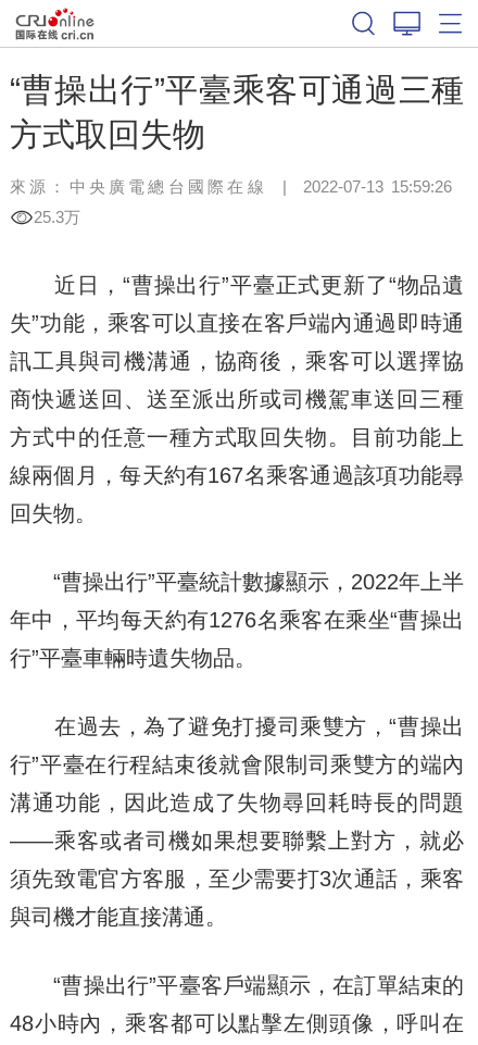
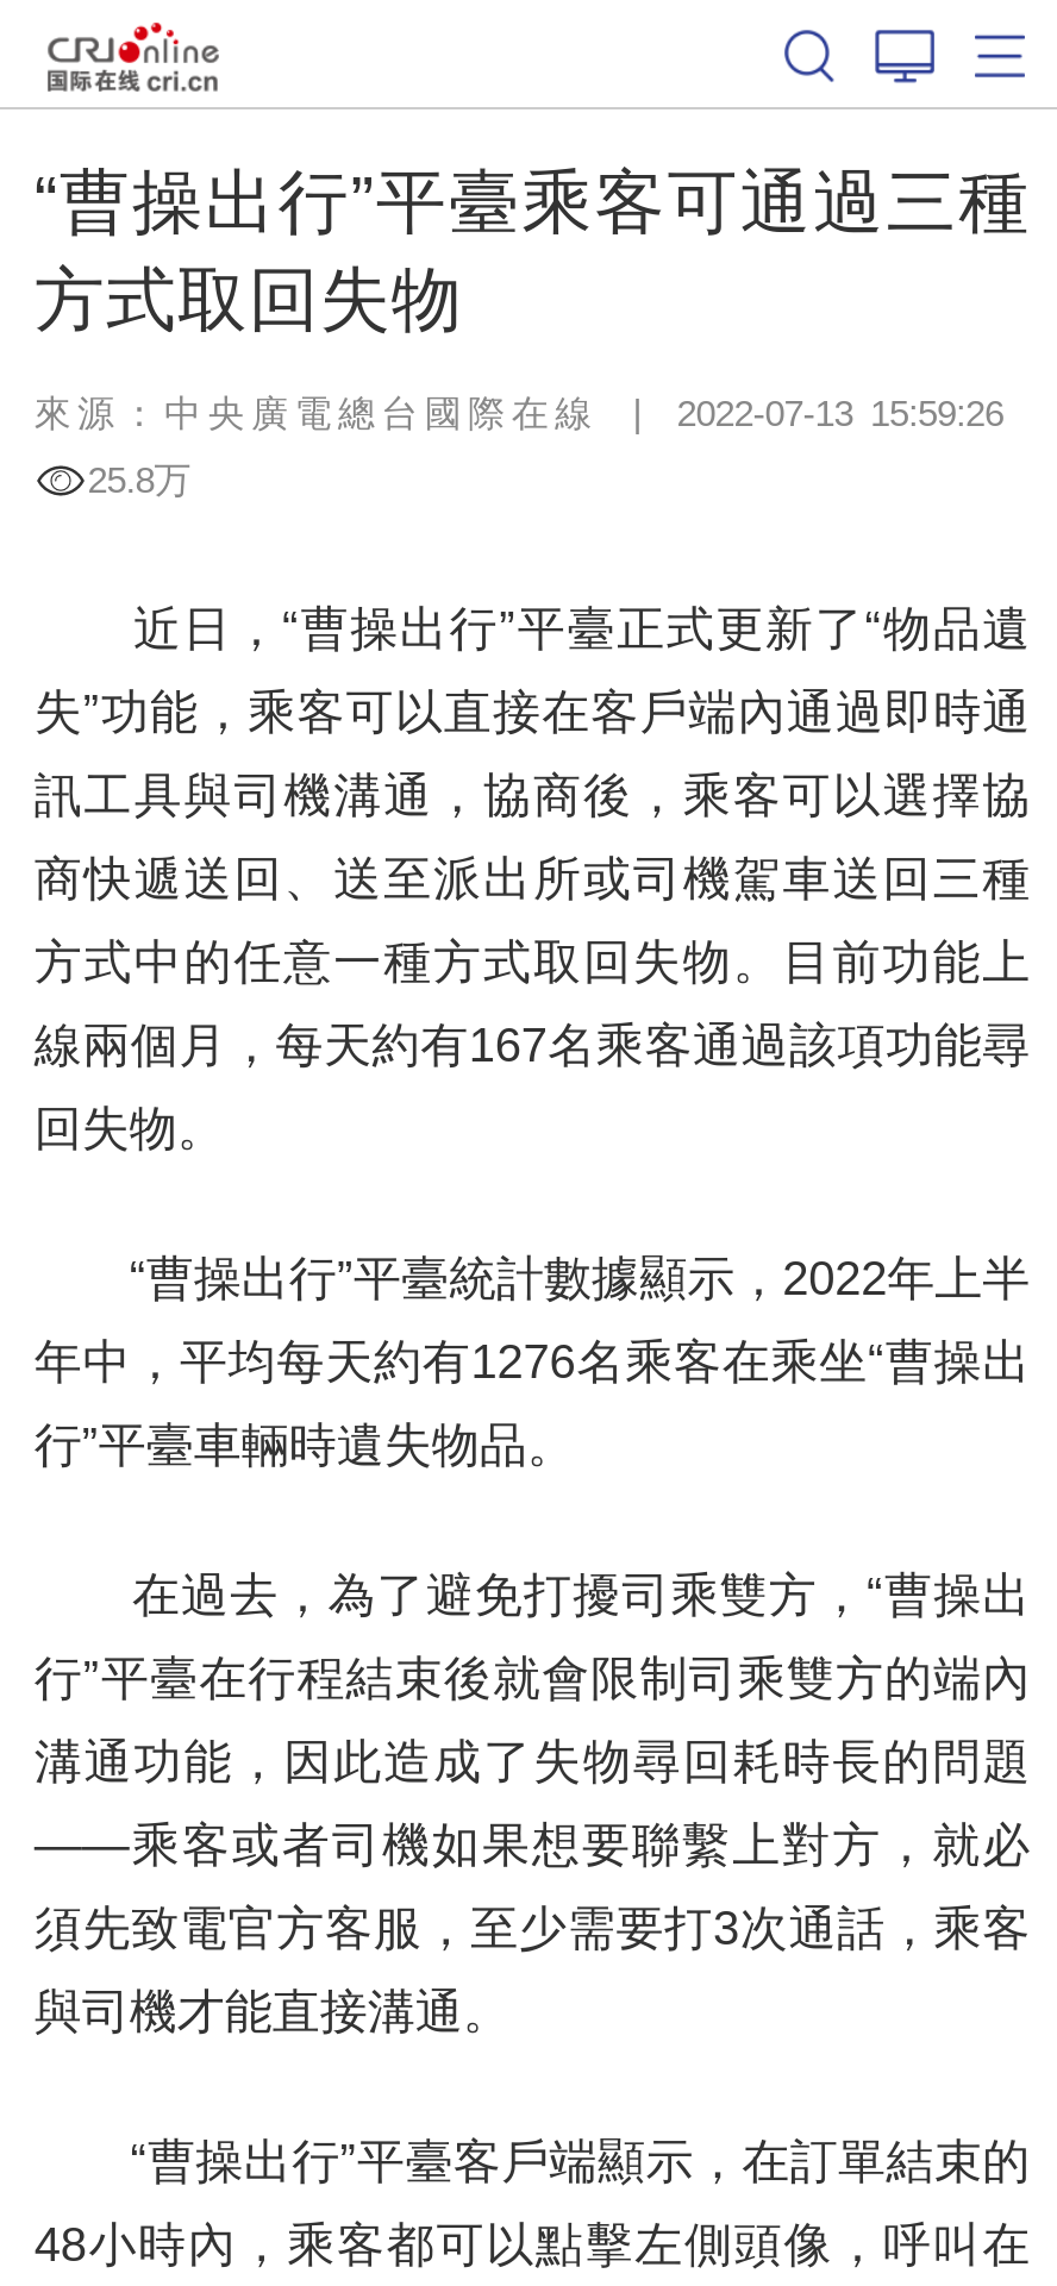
[34,207,81,226] 25.3万 -> [87,459,190,499] 25.8万

